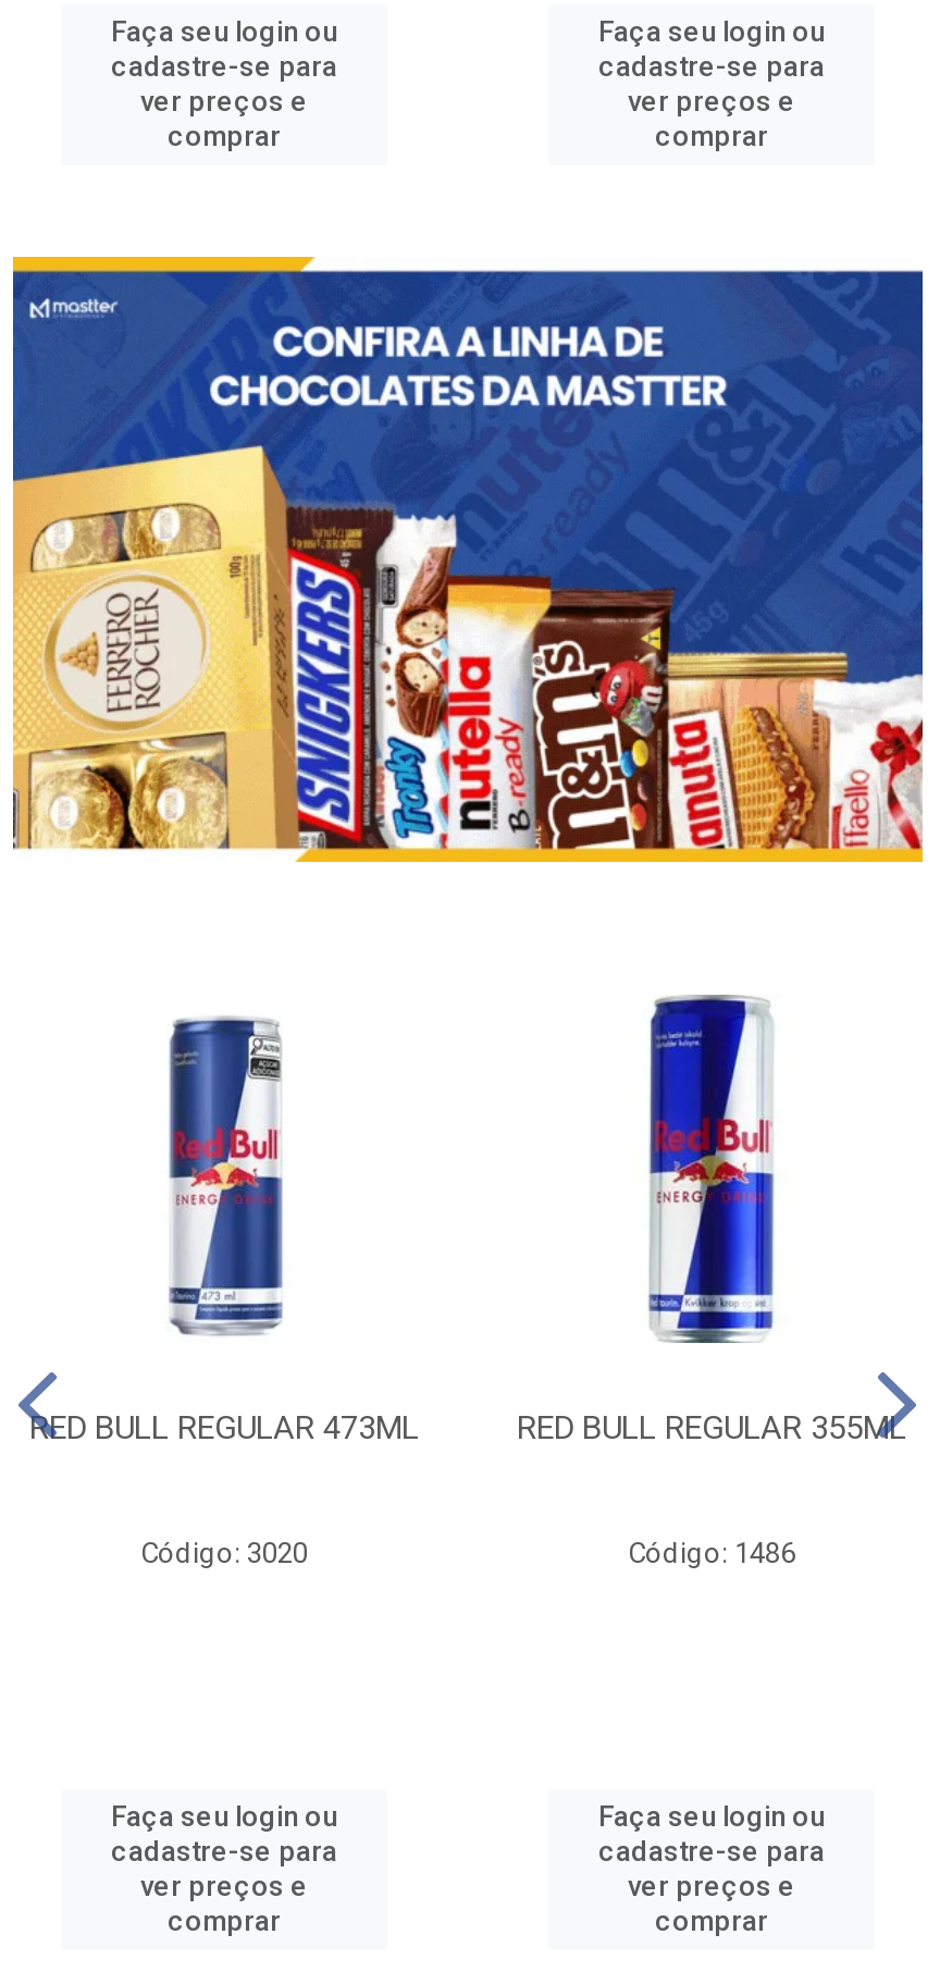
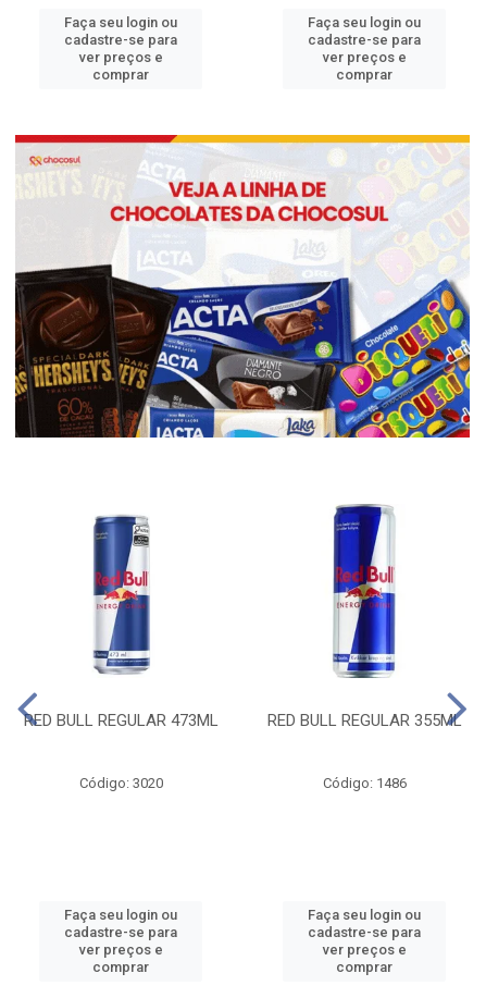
[11,255,925,864] [image] -> [14,134,471,439] [image]

